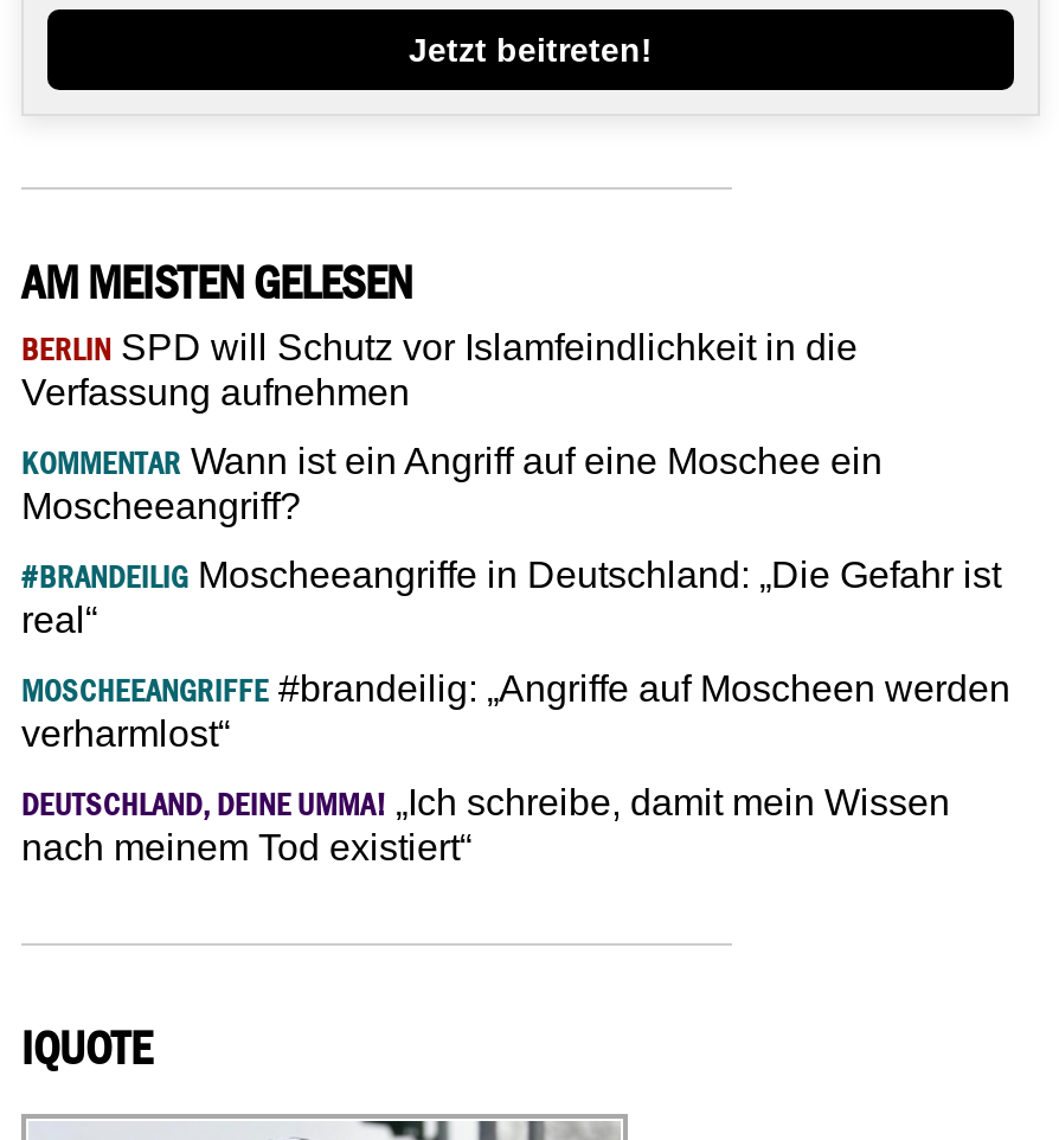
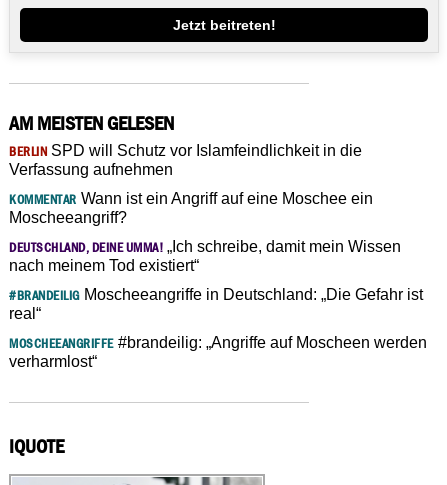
moved [21,554,1010,753] -> [9,286,426,370]: #BRANDEILIG Moscheeangriffe in Deutschland: „Die Gefahr ist | real“ | MOSCHEEANGRIFFE #brandeilig: „Angriffe auf Moscheen werden | verharmlost“
moved [21,781,950,866] -> [9,238,401,274]: DEUTSCHLAND, DEINE UMMA! „Ich schreibe, damit mein Wissen | nach meinem Tod existiert“

